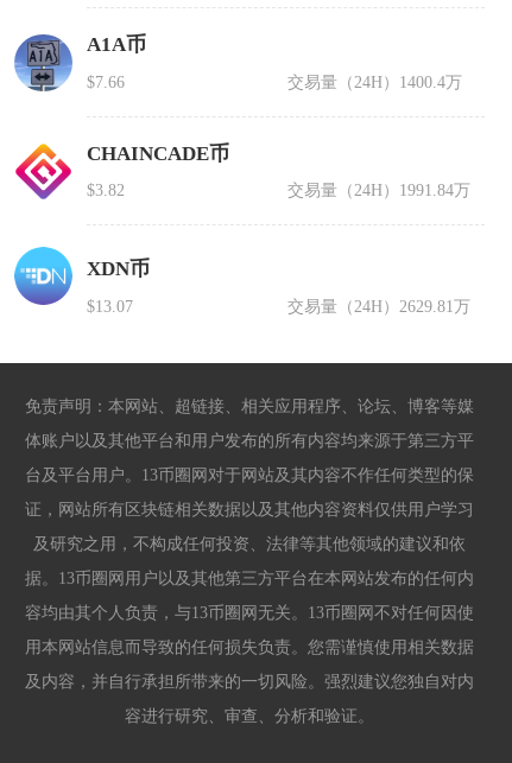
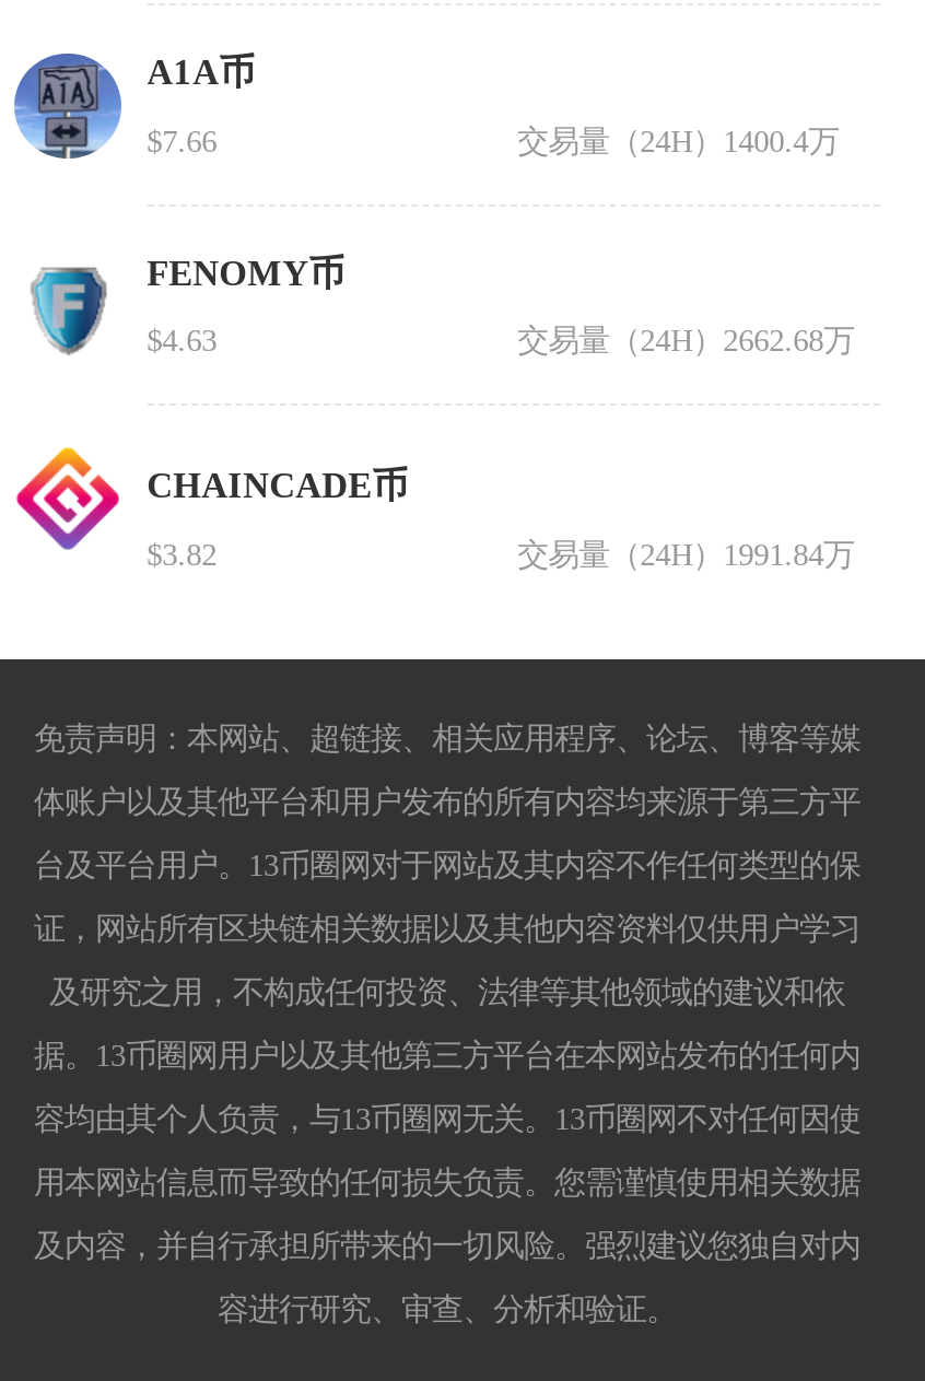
none -> [16,251,854,359] [image] | FENOMY币 | $4.63 | 交易量（24H）2662.68万
moved [14,142,471,200] -> [14,445,854,572]: [image] | CHAINCADE币 | $3.82 | 交易量（24H）1991.84万
[13,246,471,316] [image] | XDN币 | $13.07 | 交易量（24H）2629.81万 -> none

